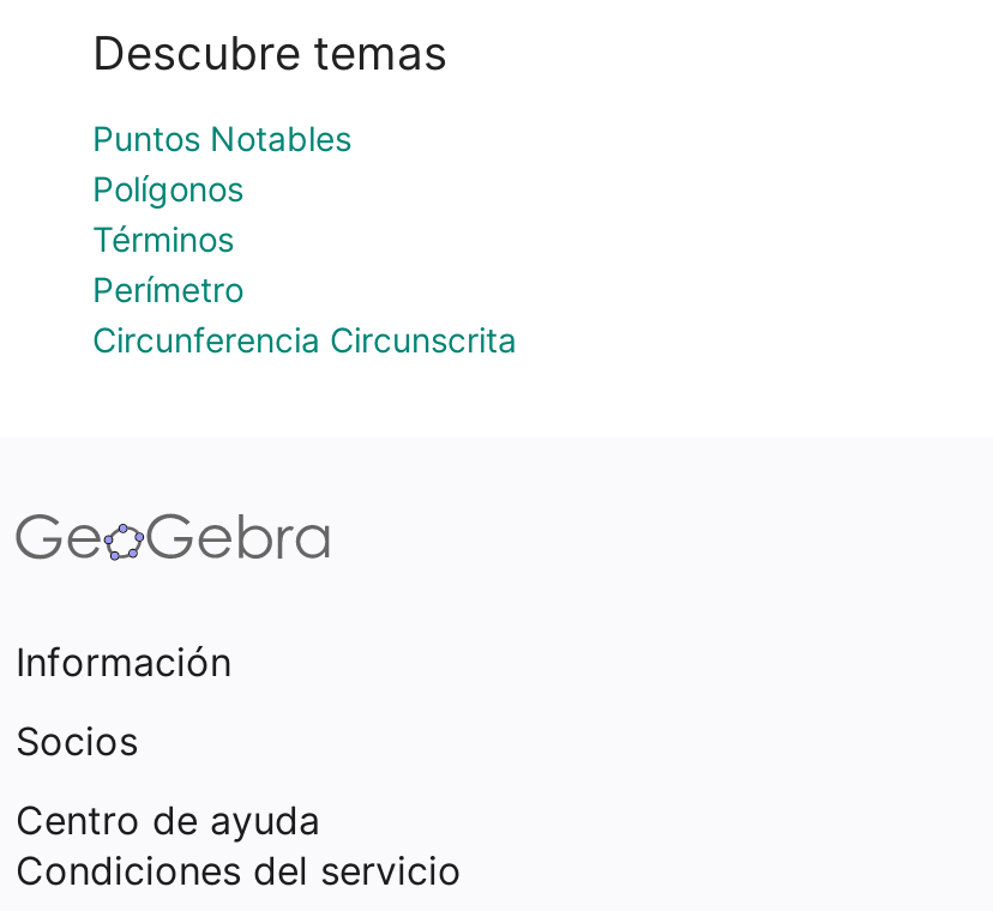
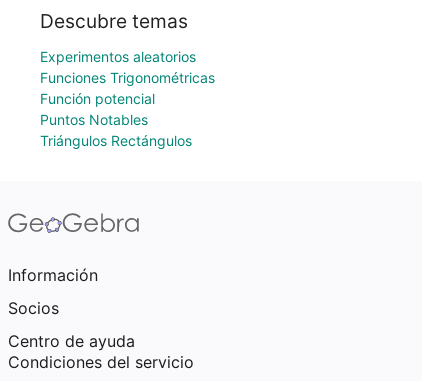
none -> [40,48,215,107] Experimentos aleatorios | Funciones Trigonométricas | Función potencial
moved [92,117,351,158] -> [40,111,148,128]: Puntos Notables
[92,168,517,360] Polígonos | Términos | Perímetro | Circunferencia Circunscrita -> [40,132,192,149] Triángulos Rectángulos

